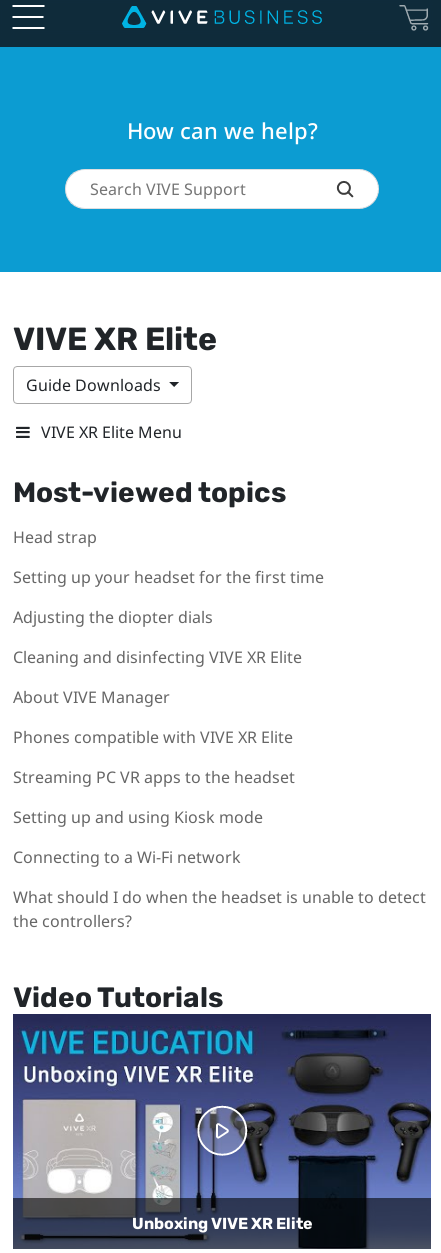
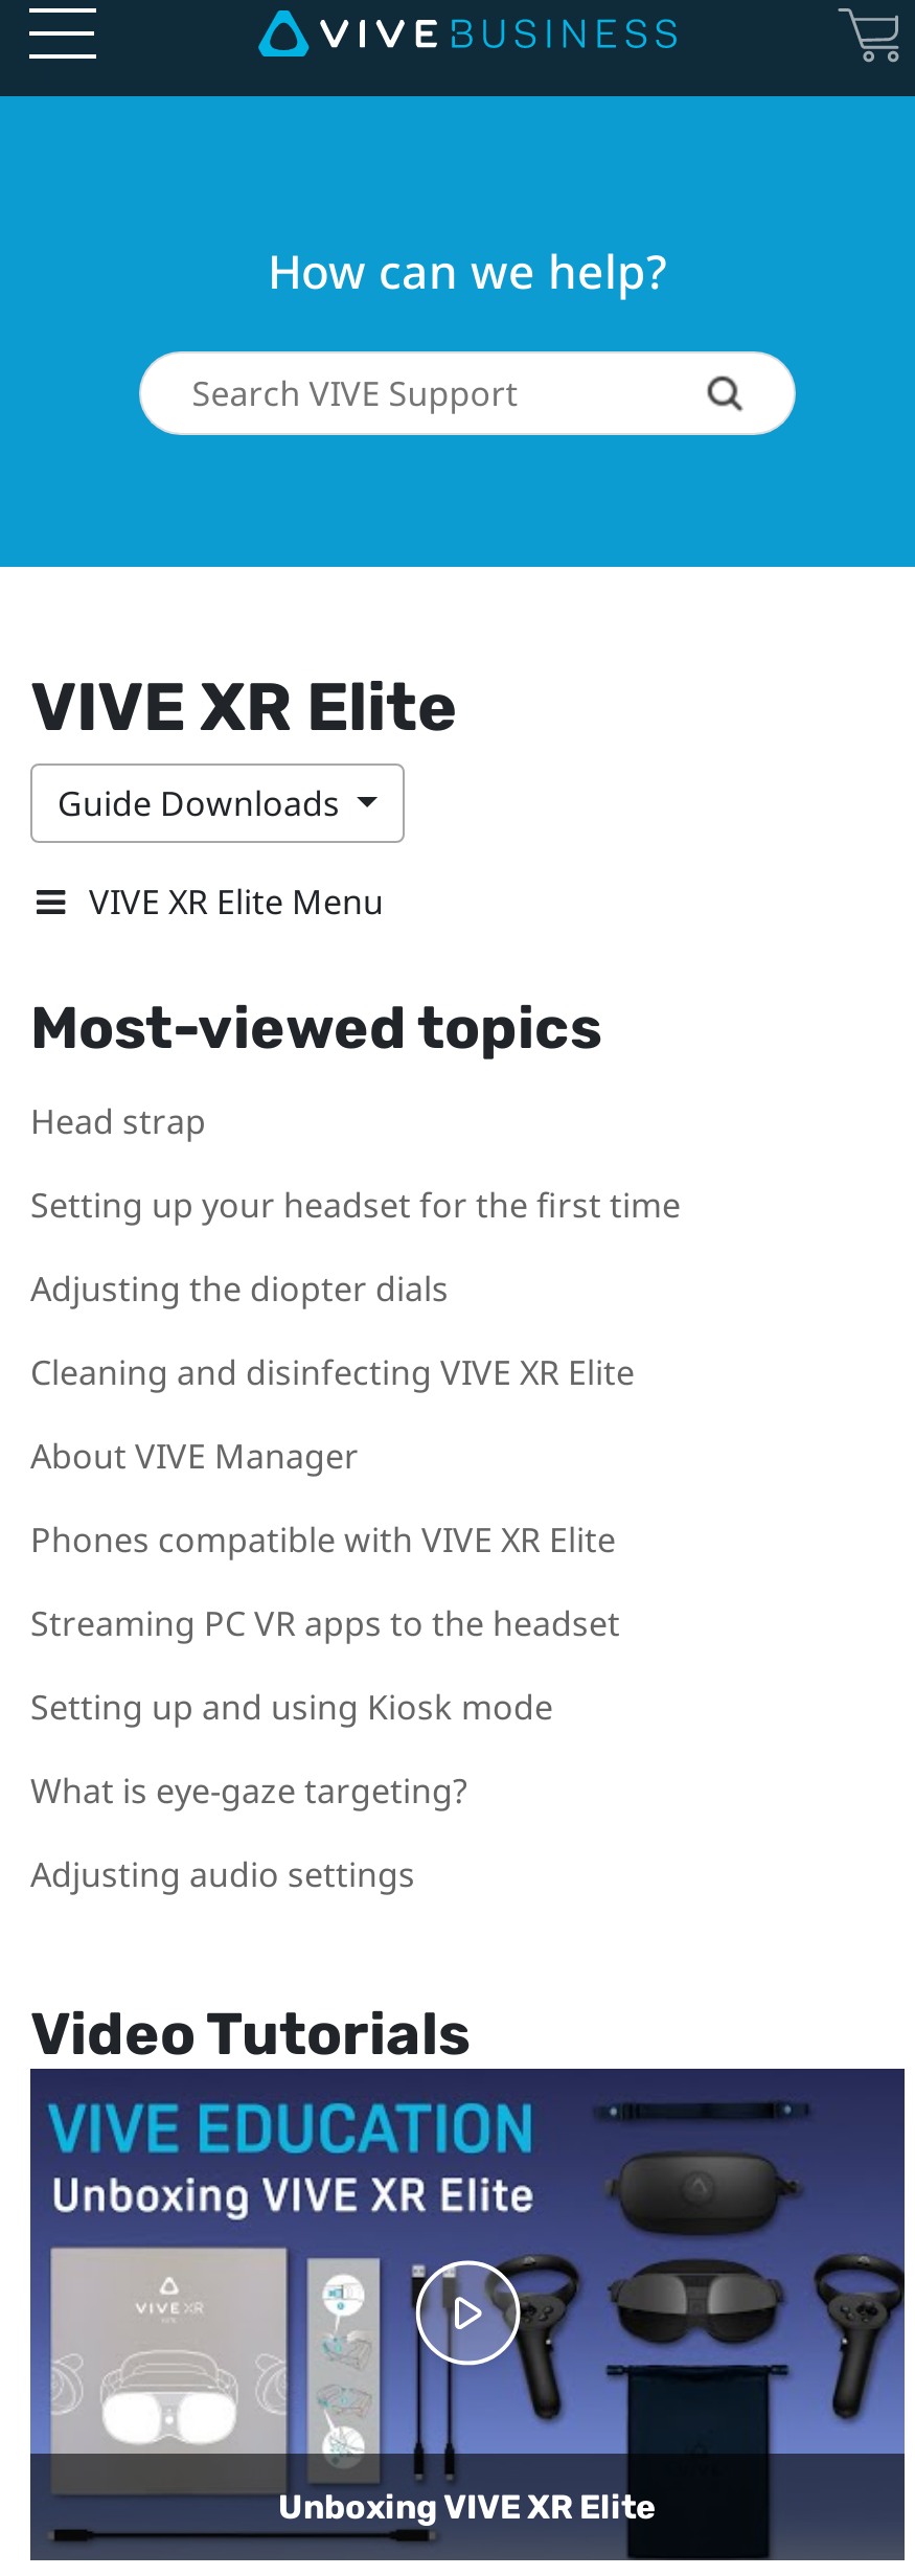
[13,846,241,868] Connecting to a Wi‍-Fi network -> [30,1768,467,1814] What is eye-gaze targeting?
[13,886,426,932] What should I do when the headset is unable to detect | the controllers? -> [30,1852,415,1898] Adjusting audio settings

